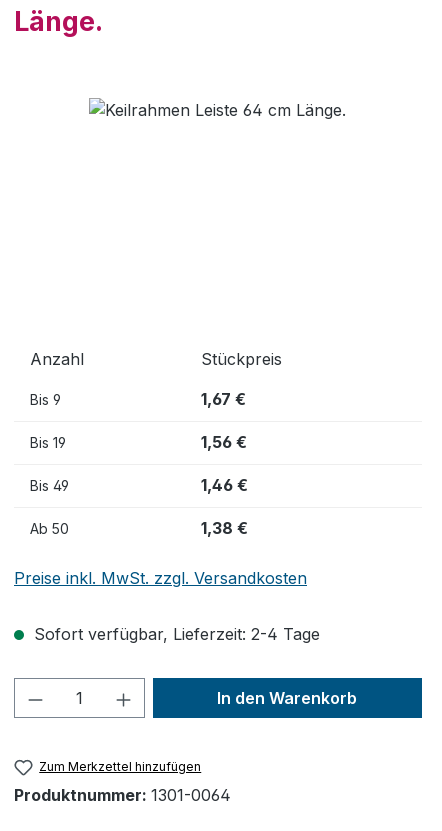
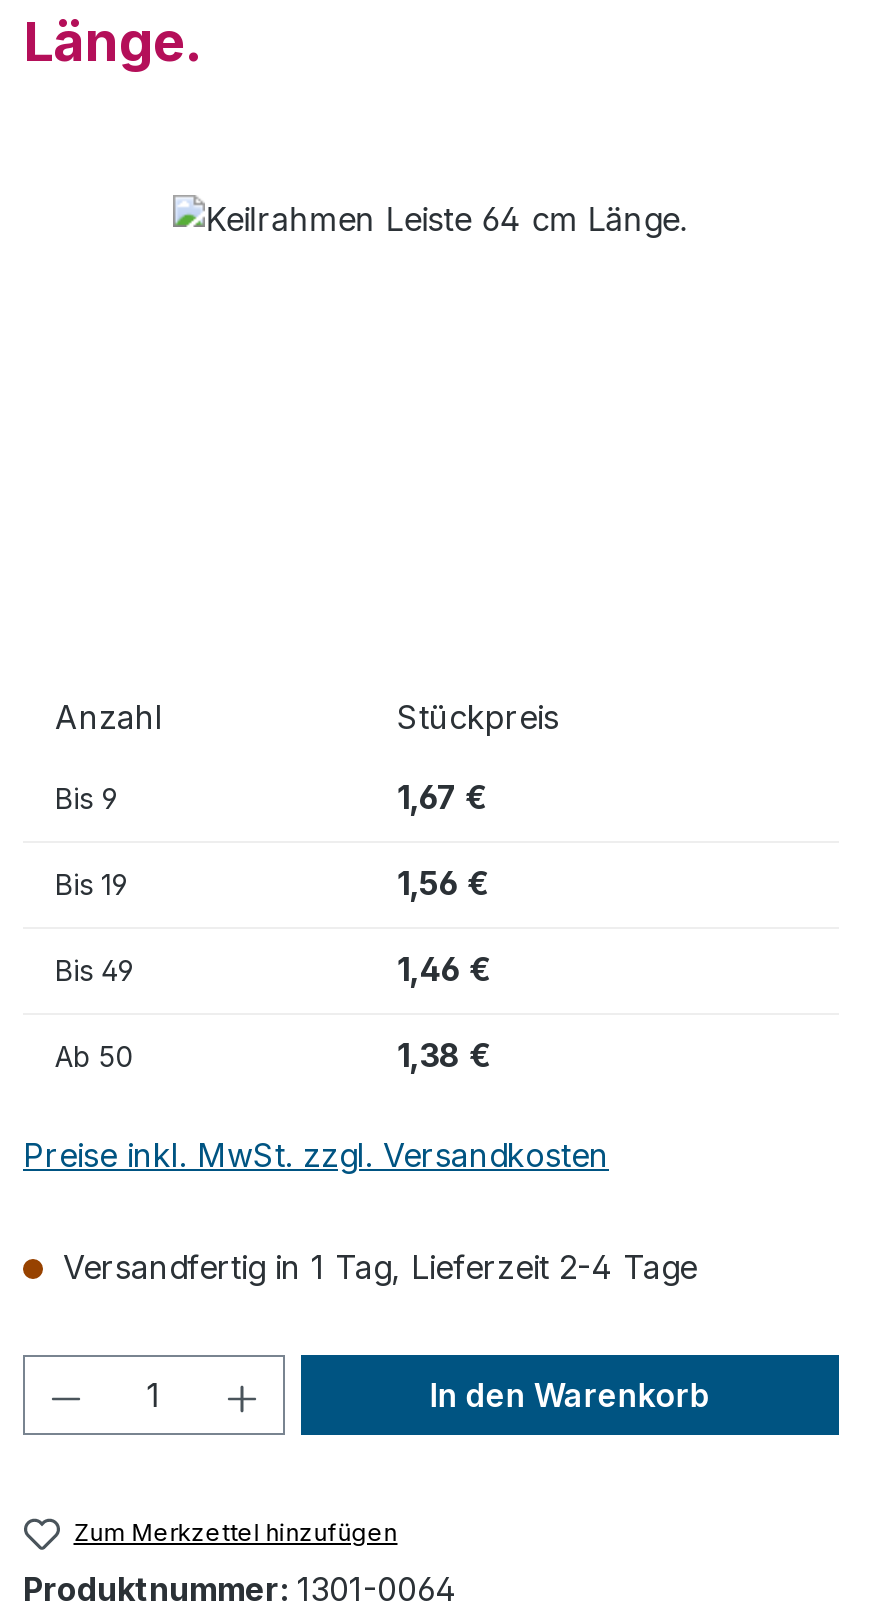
[29,624,320,644] Sofort verfügbar, Lieferzeit: 2-4 Tage -> [53,1247,697,1287] Versandfertig in 1 Tag, Lieferzeit 2-4 Tage

